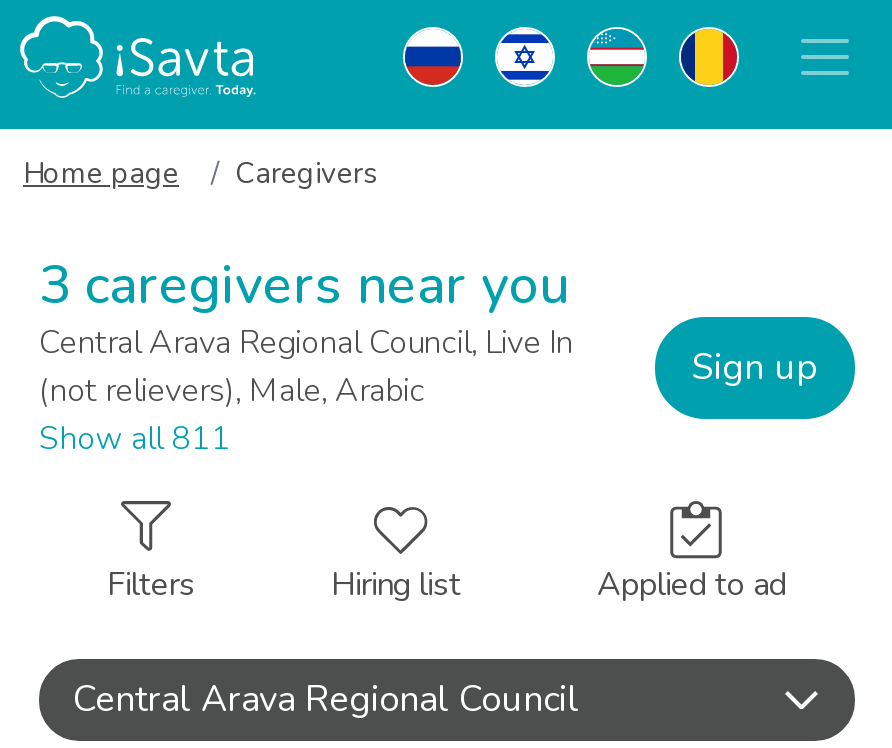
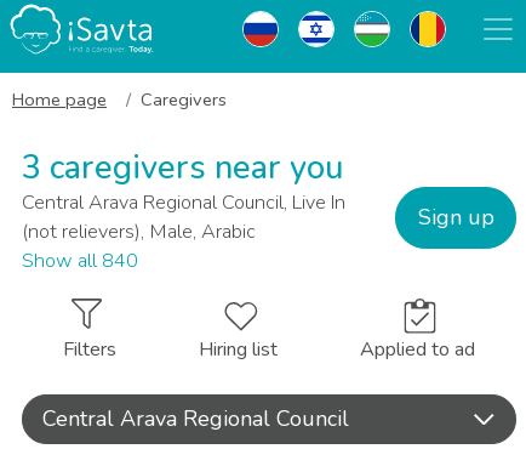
[39,417,231,461] Show all 811 -> [22,248,138,274] Show all 840

